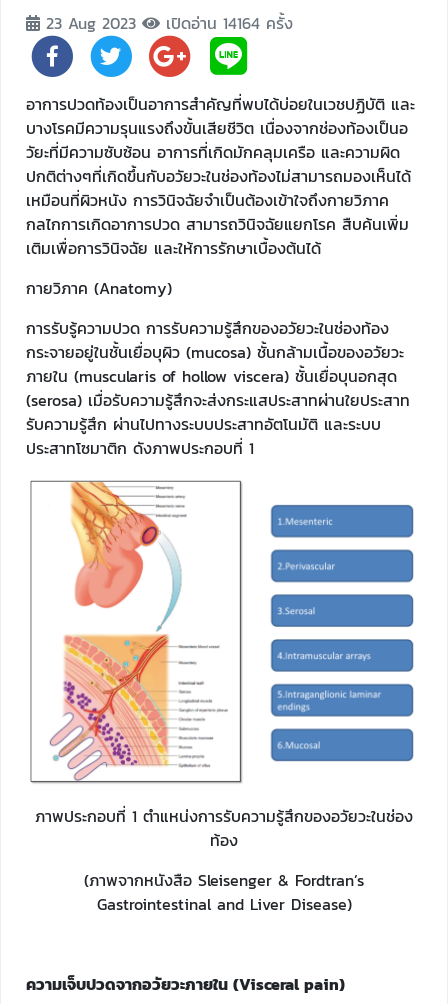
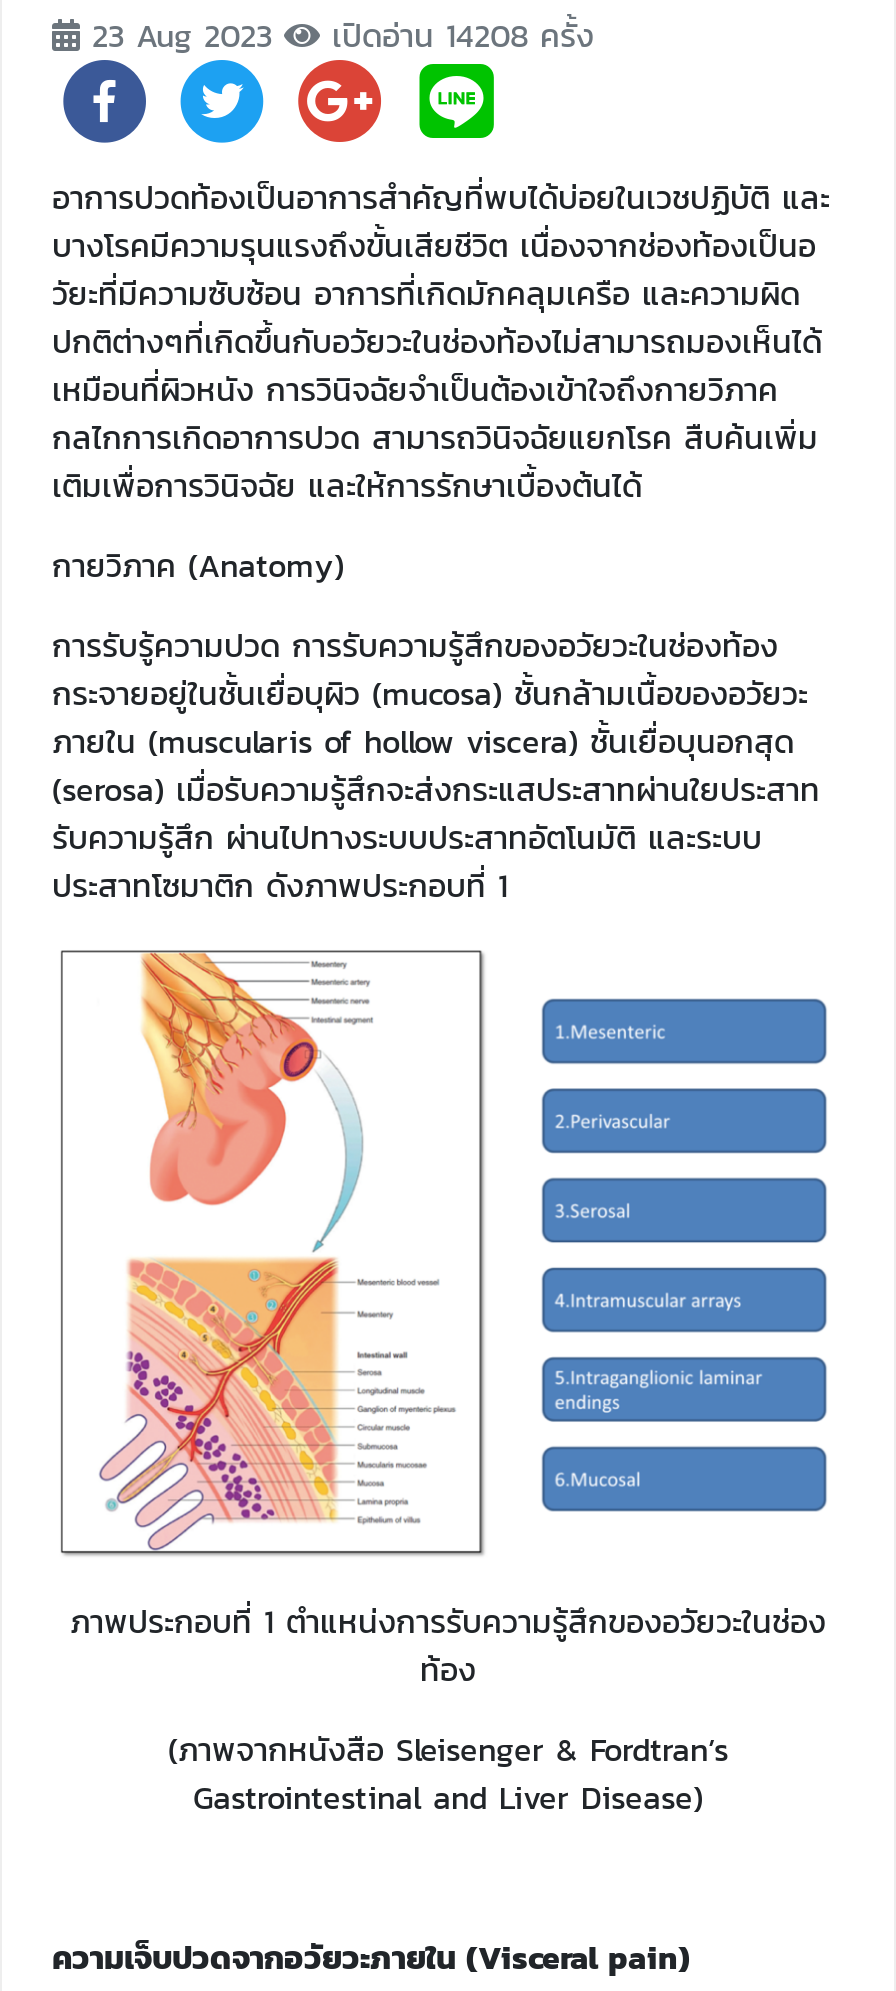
[160,11,293,35] เปิดอ่าน 14164 ครั้ง -> [320,10,594,58] เปิดอ่าน 14208 ครั้ง

